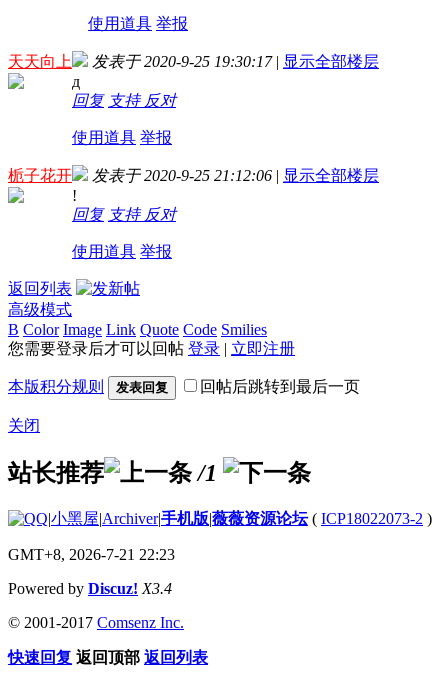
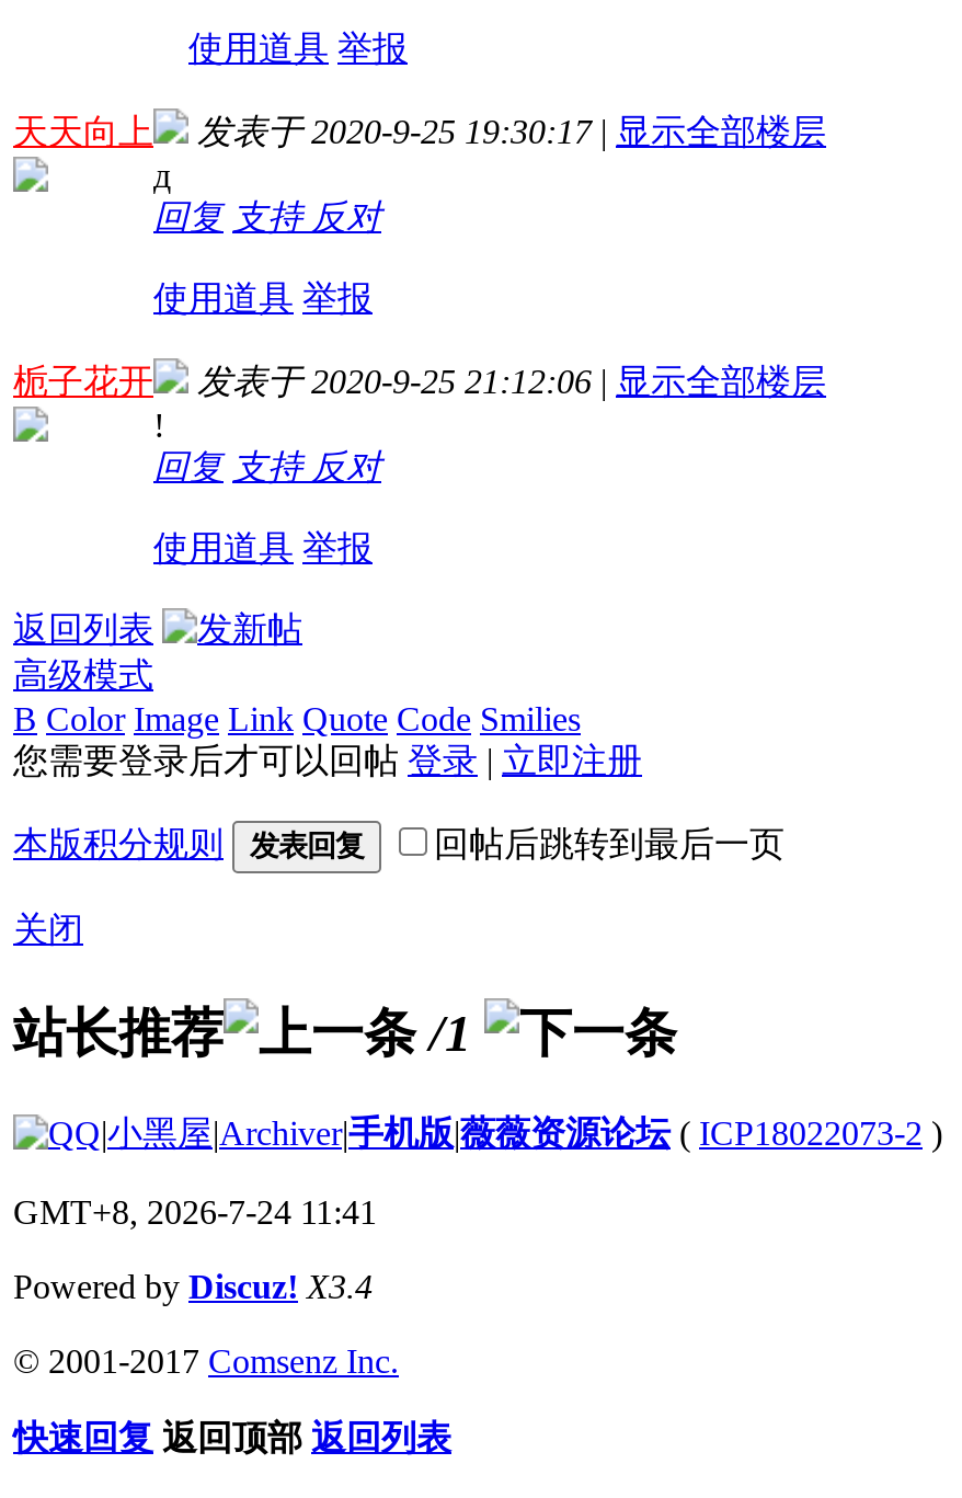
[8,546,175,563] GMT+8, 2026-7-21 22:23 -> [13,1192,377,1230] GMT+8, 2026-7-24 11:41

